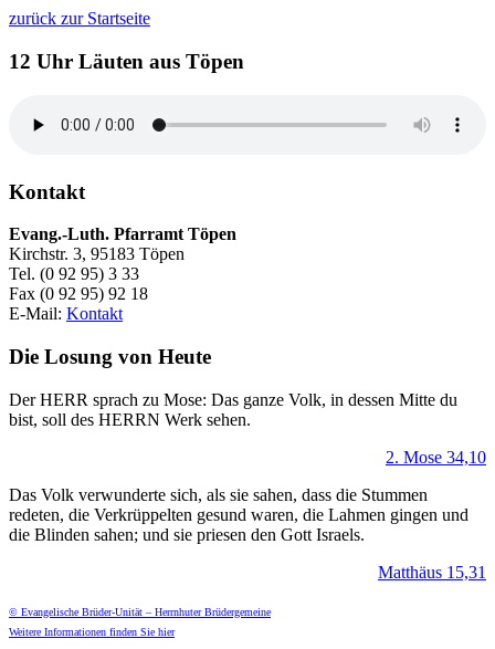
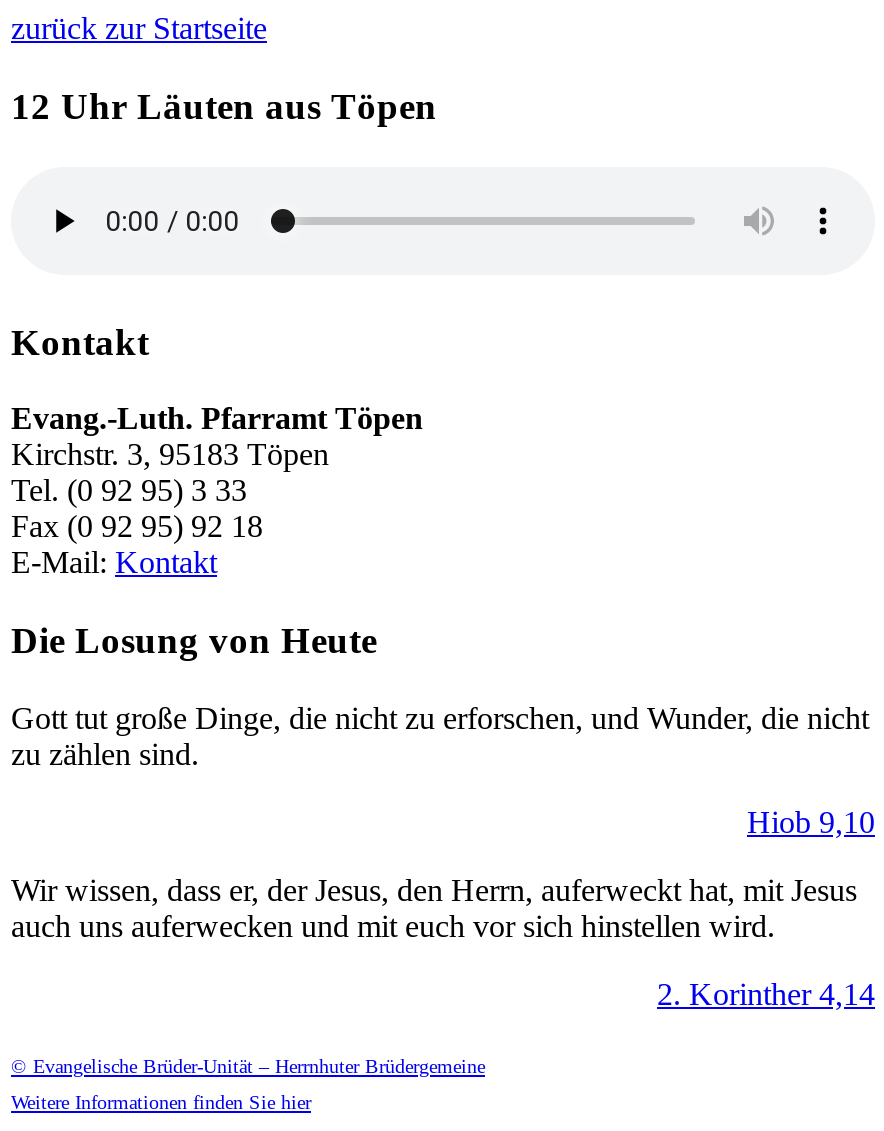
[9,390,457,429] Der HERR sprach zu Mose: Das ganze Volk, in dessen Mitte du | bist, soll des HERRN Werk sehen. -> [11,701,869,771] Gott tut große Dinge, die nicht zu erforschen, und Wunder, die nicht | zu zählen sind.
[386,448,486,466] 2. Mose 34,10 -> [747,805,875,839] Hiob 9,10
[9,485,468,544] Das Volk verwunderte sich, als sie sahen, dass die Stummen | redeten, die Verkrüppelten gesund waren, die Lahmen gingen und | die Blinden sahen; und sie priesen den Gott Israels. -> [11,873,857,943] Wir wissen, dass er, der Jesus, den Herrn, auferweckt hat, mit Jesus | auch uns auferwecken und mit euch vor sich hinstellen wird.
[378,563,486,581] Matthäus 15,31 -> [657,977,875,1011] 2. Korinther 4,14

